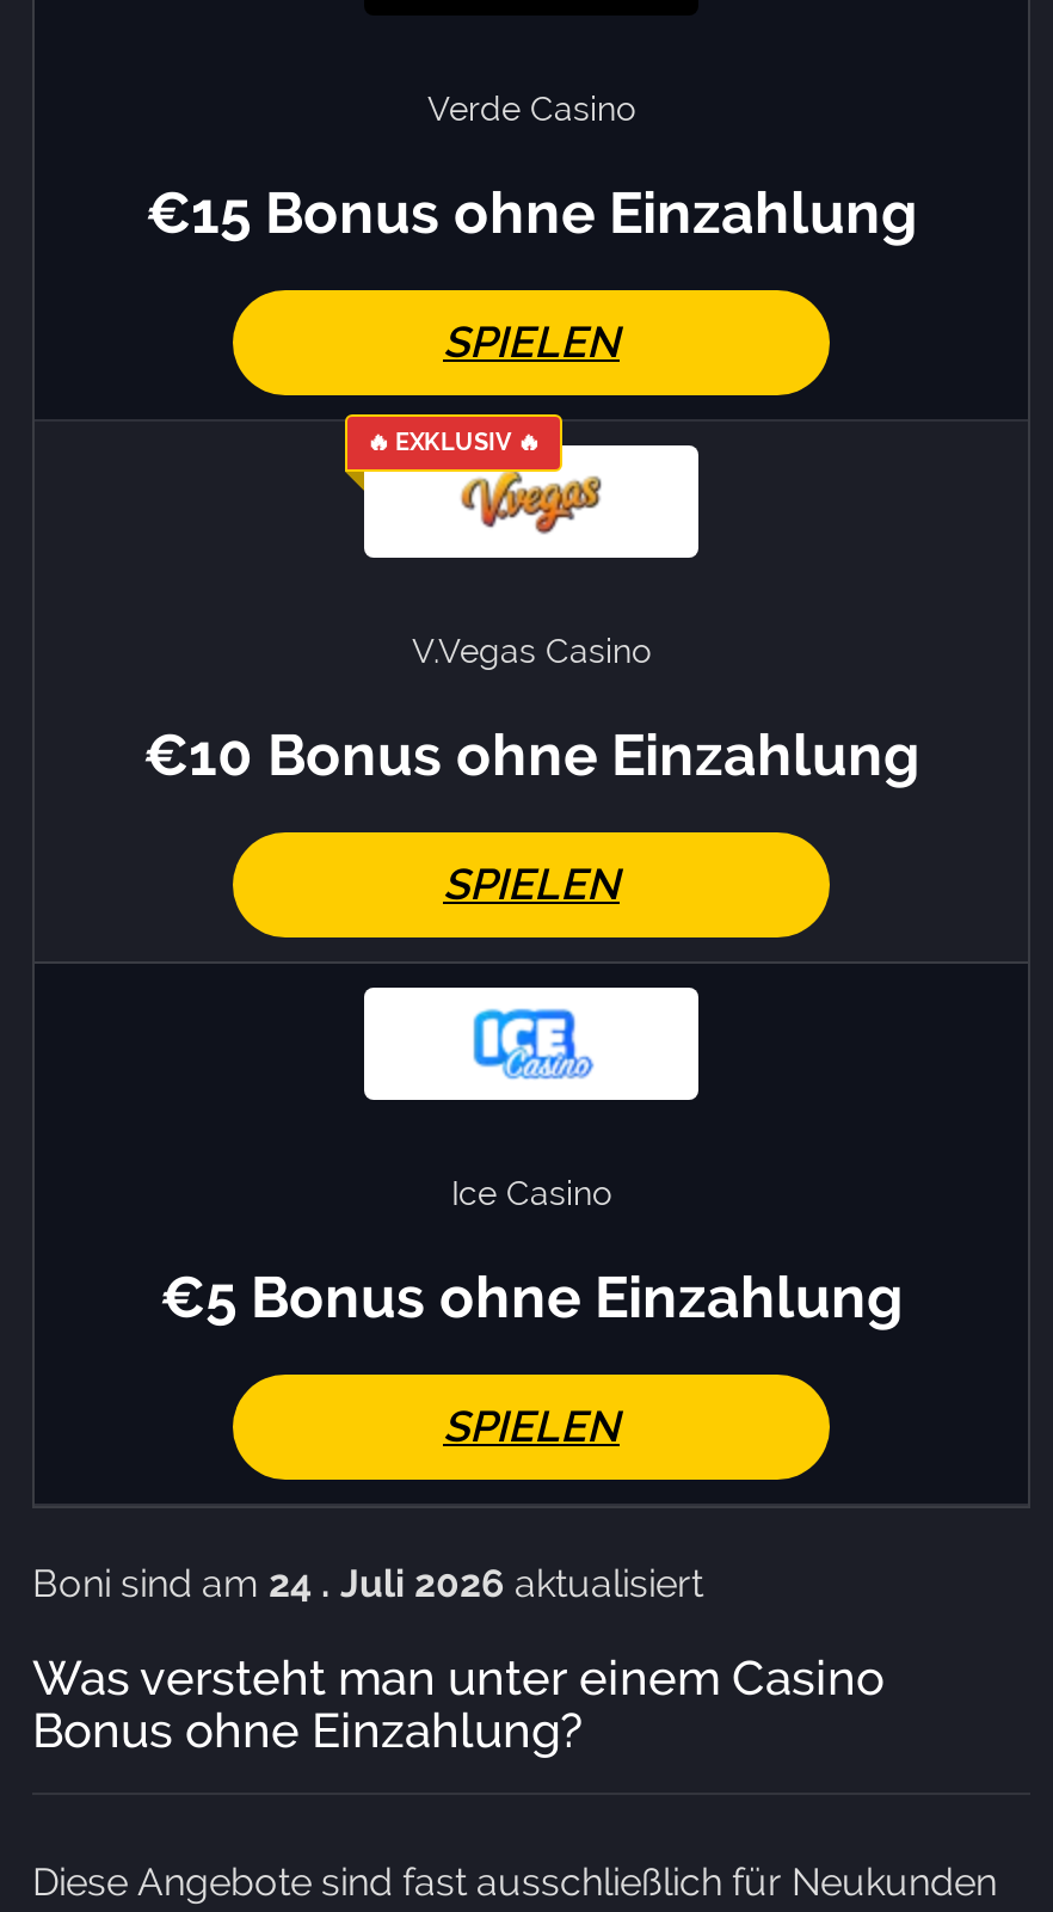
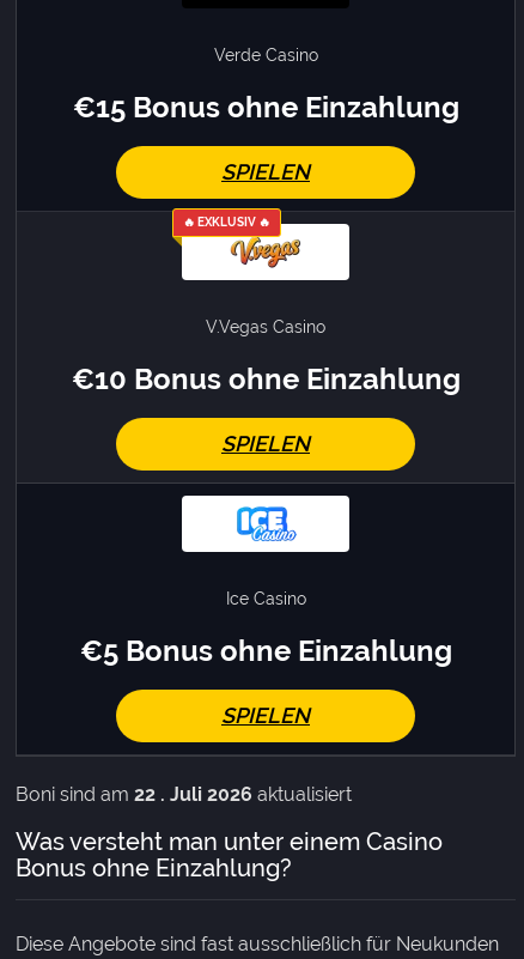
[32,1561,703,1606] Boni sind am 24 . Juli 2026 aktualisiert -> [16,783,352,806] Boni sind am 22 . Juli 2026 aktualisiert

